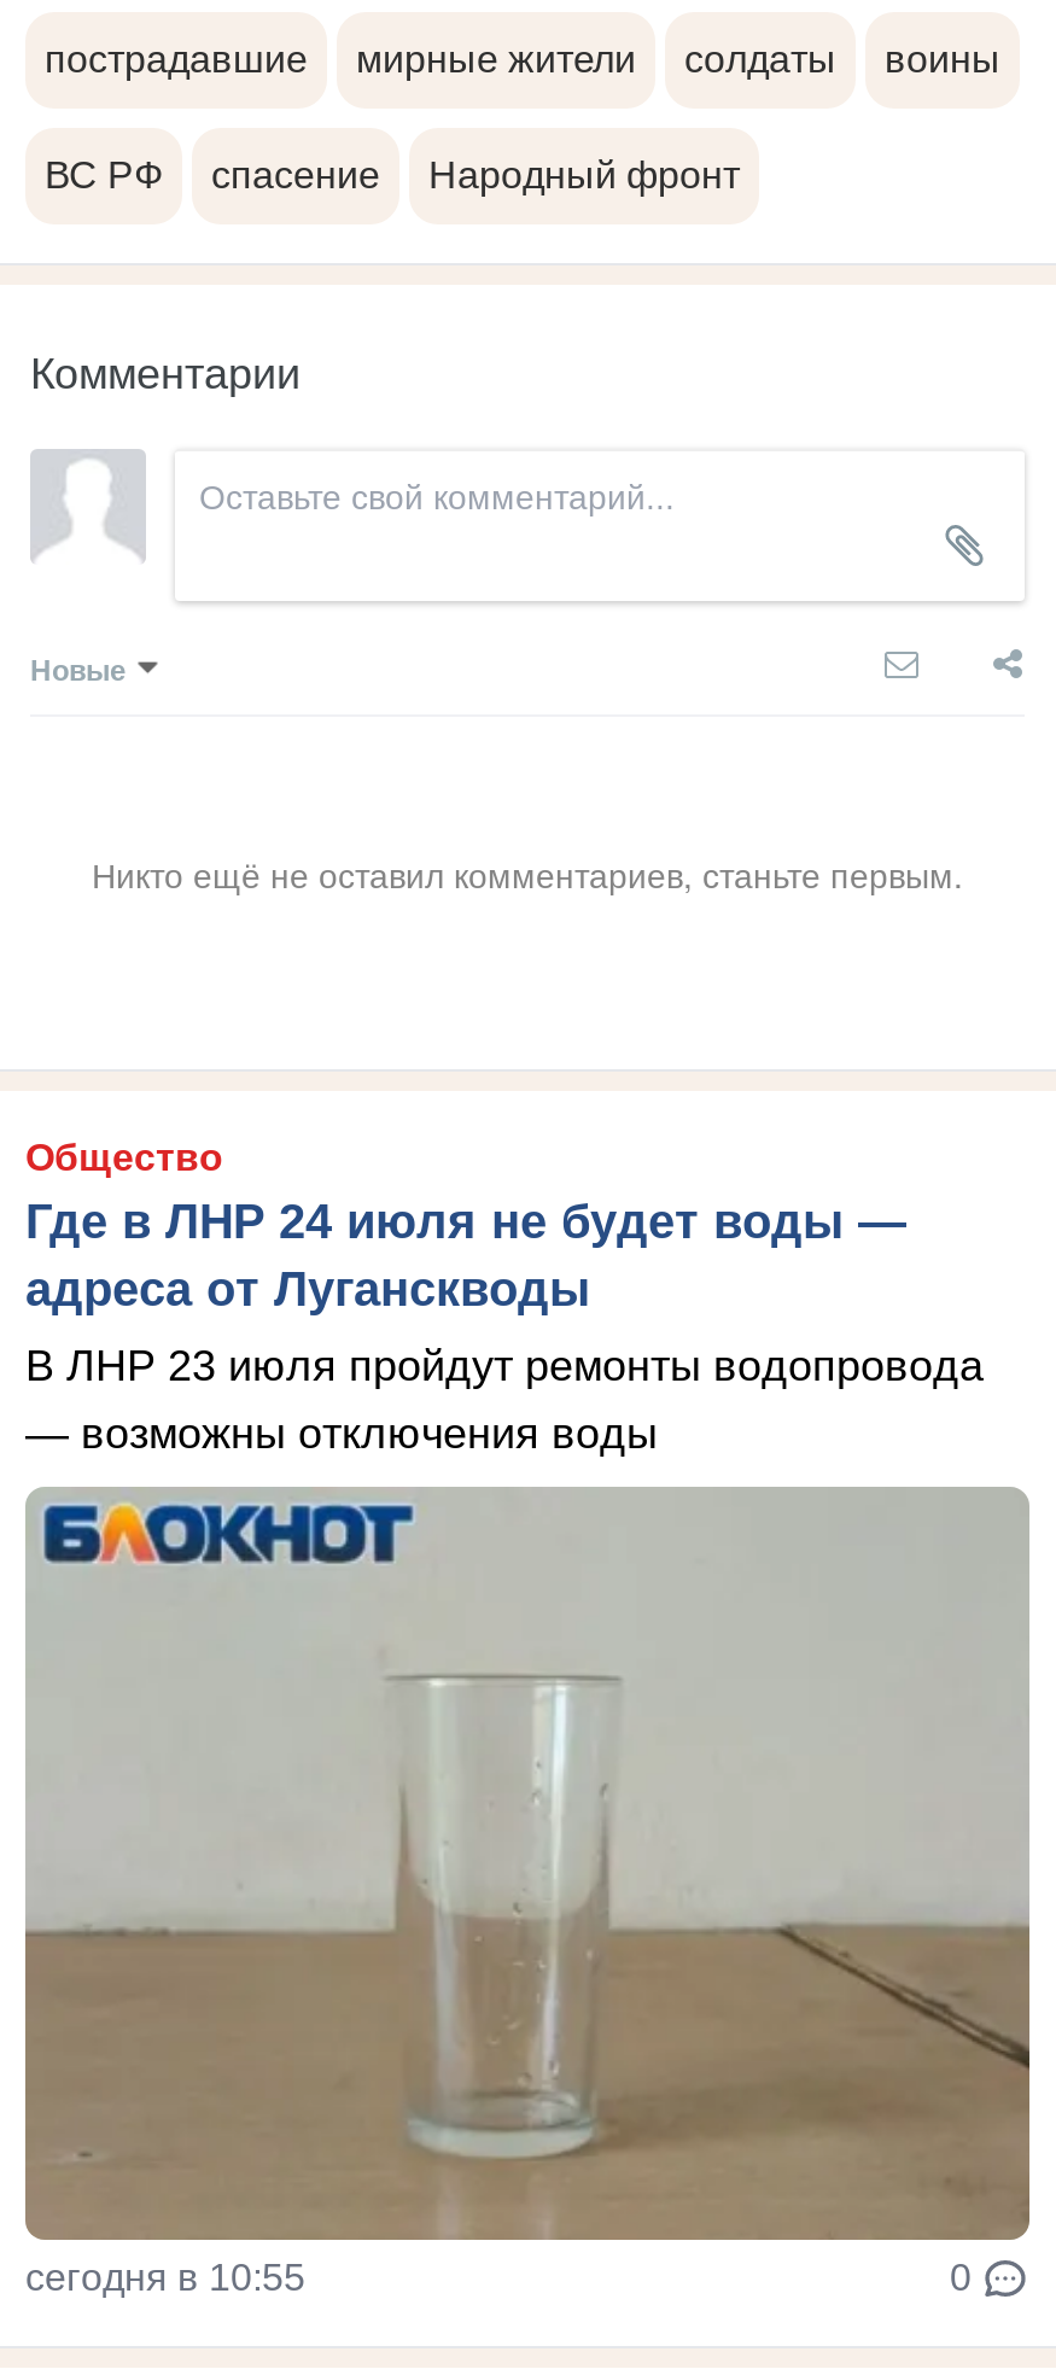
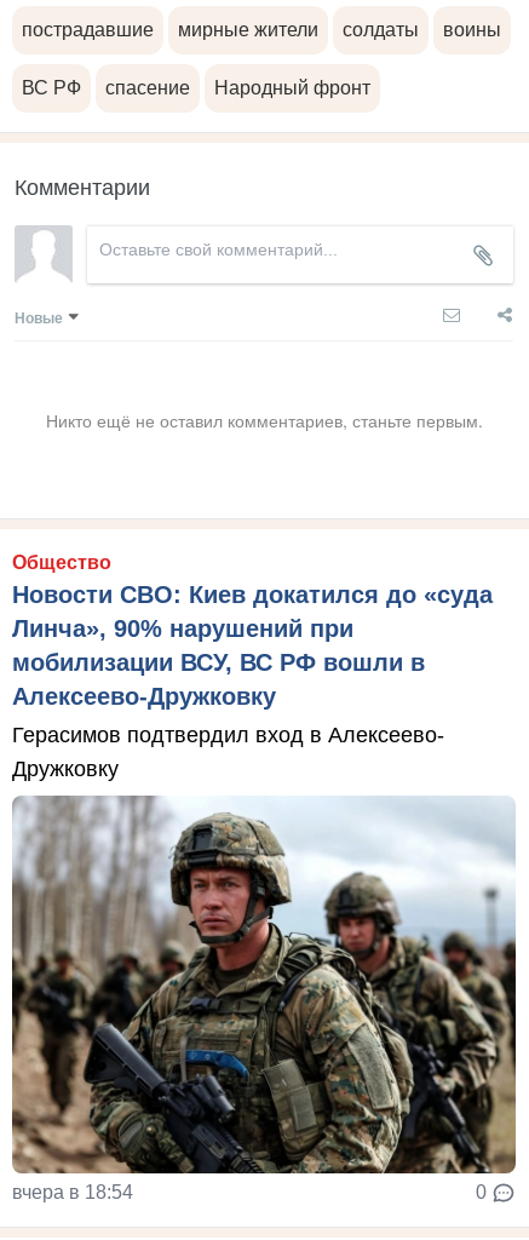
[25,1195,906,1316] Где в ЛНР 24 июля не будет воды — | адреса от Луганскводы -> [12,581,493,710] Новости СВО: Киев докатился до «суда | Линча», 90% нарушений при | мобилизации ВСУ, ВС РФ вошли в | Алексеево-Дружковку
[25,1342,984,1458] В ЛНР 23 июля пройдут ремонты водопровода | — возможны отключения воды -> [12,723,444,781] Герасимов подтвердил вход в Алексеево- | Дружковку
[23,1487,1032,2298] [image] | сегодня в 10:55 -> [12,797,517,1203] [image] | вчера в 18:54

